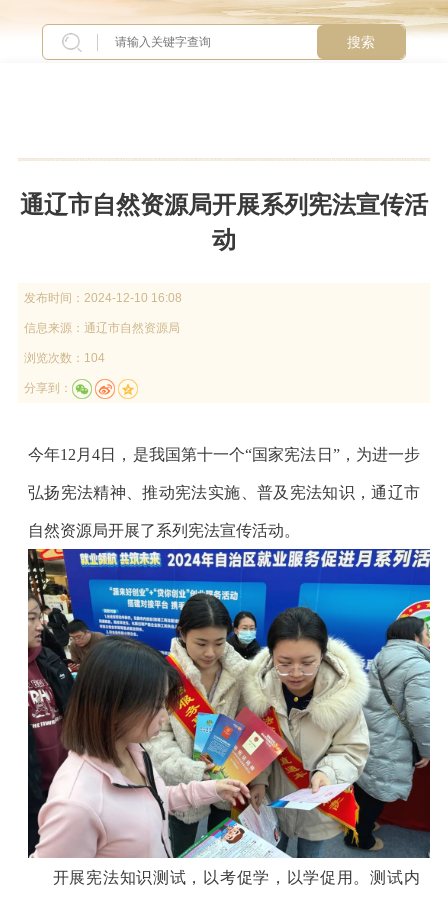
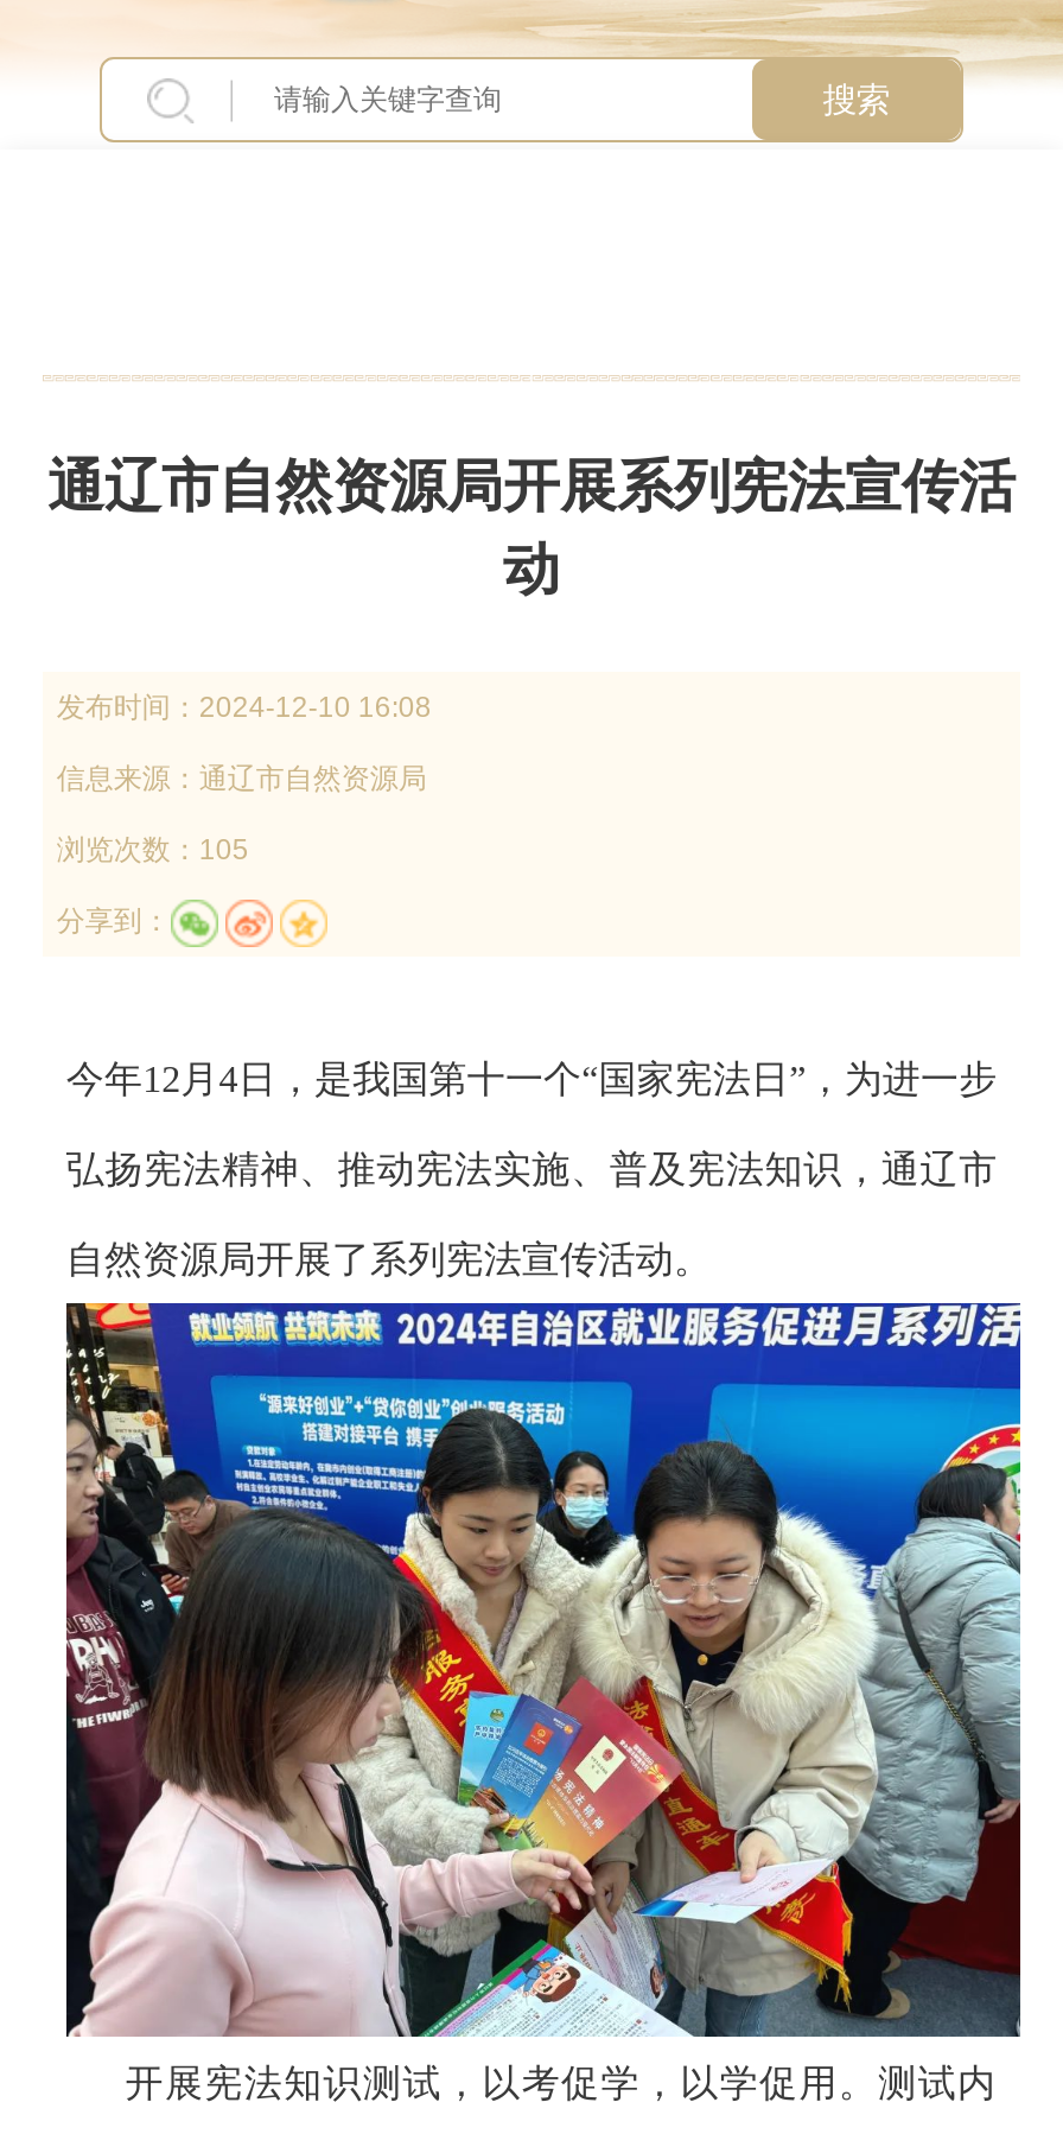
[24,351,105,365] 浏览次数：104 -> [57,833,249,866] 浏览次数：105

